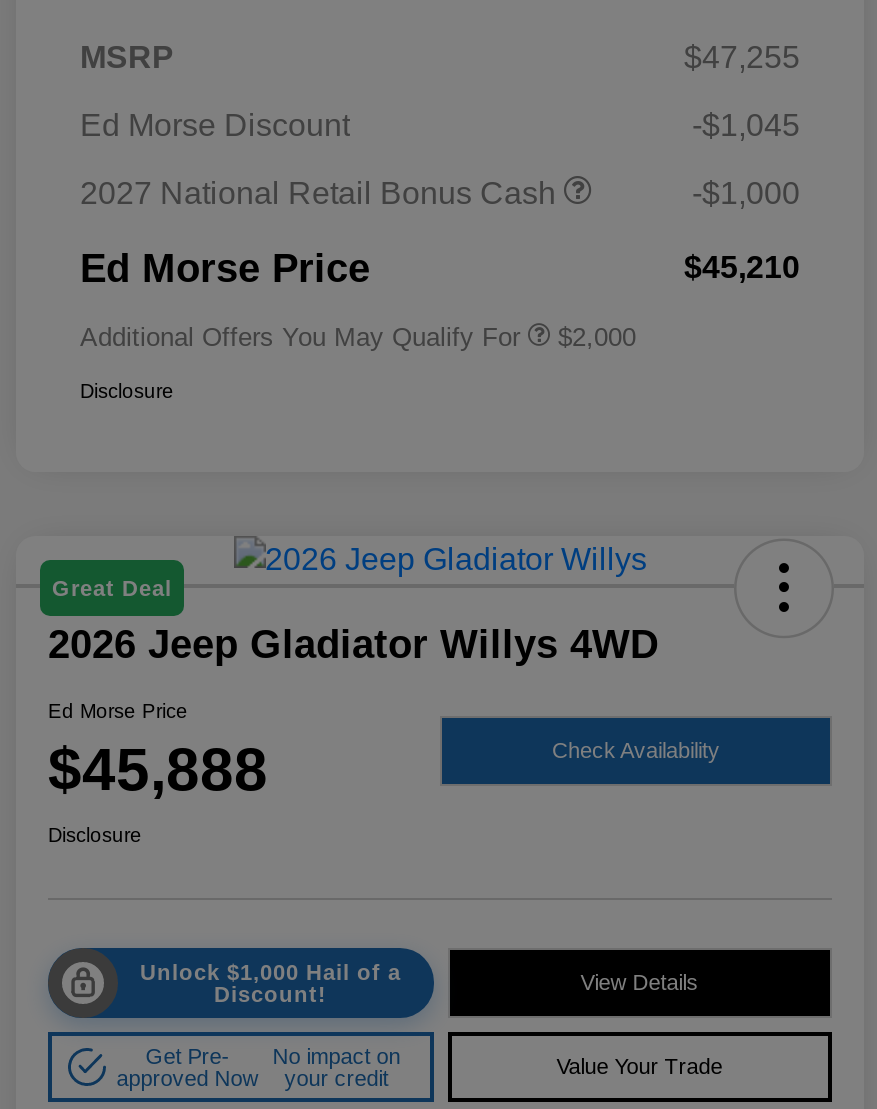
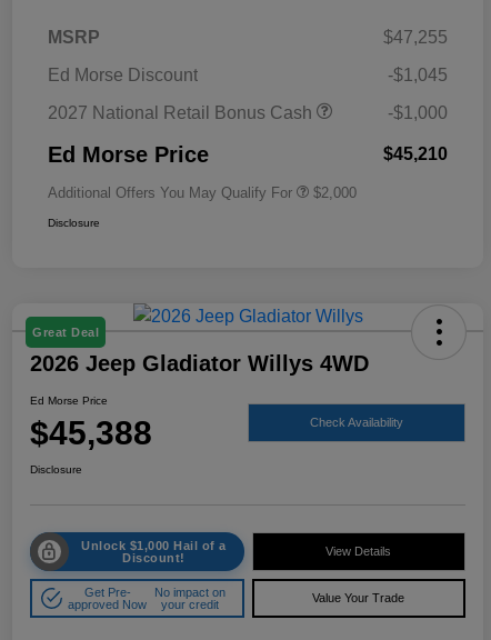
[48,736,268,802] $45,888 -> [30,415,152,451] $45,388

